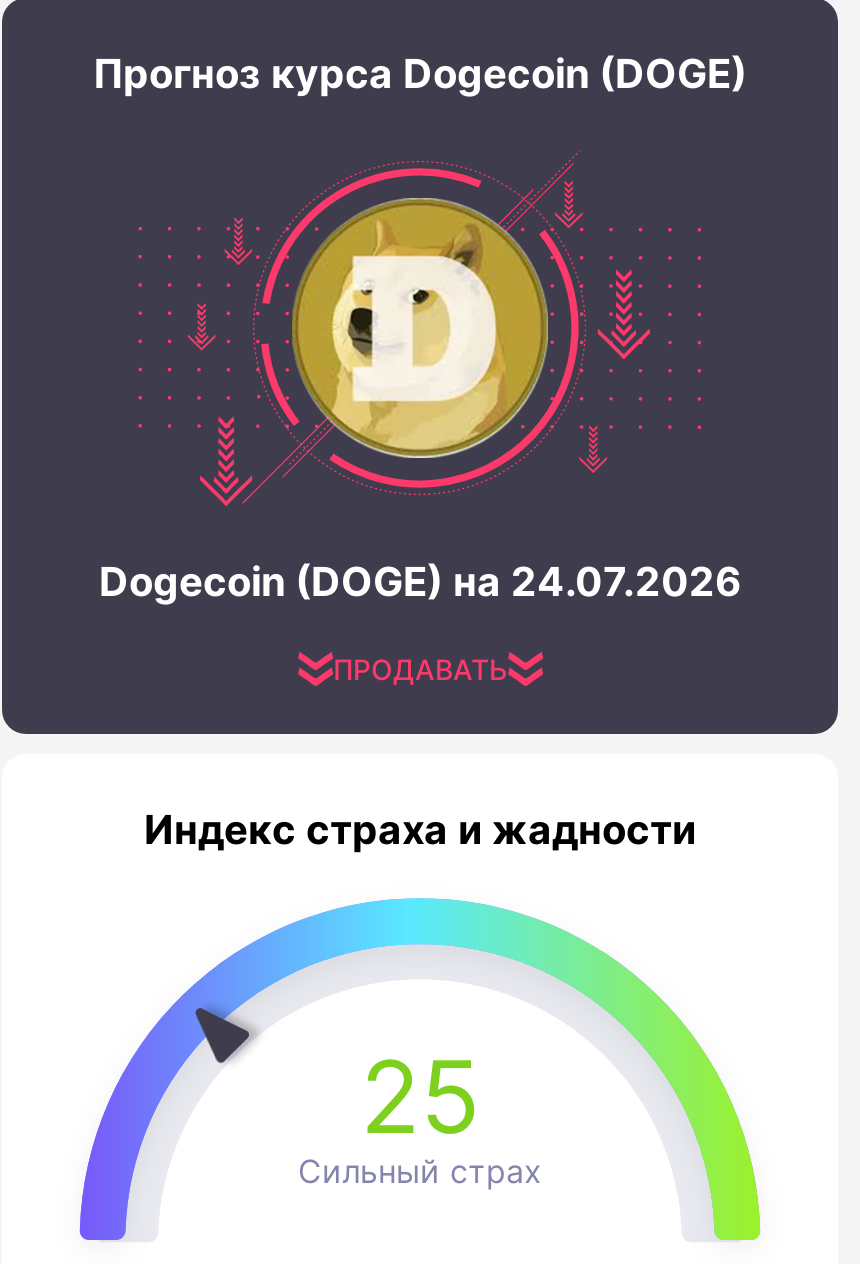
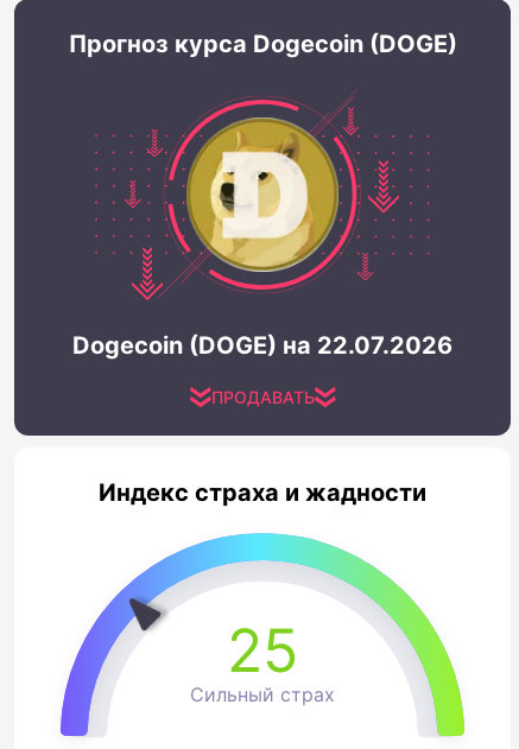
[99,559,741,607] Dogecoin (DOGE) на 24.07.2026 -> [72,332,452,360] Dogecoin (DOGE) на 22.07.2026

